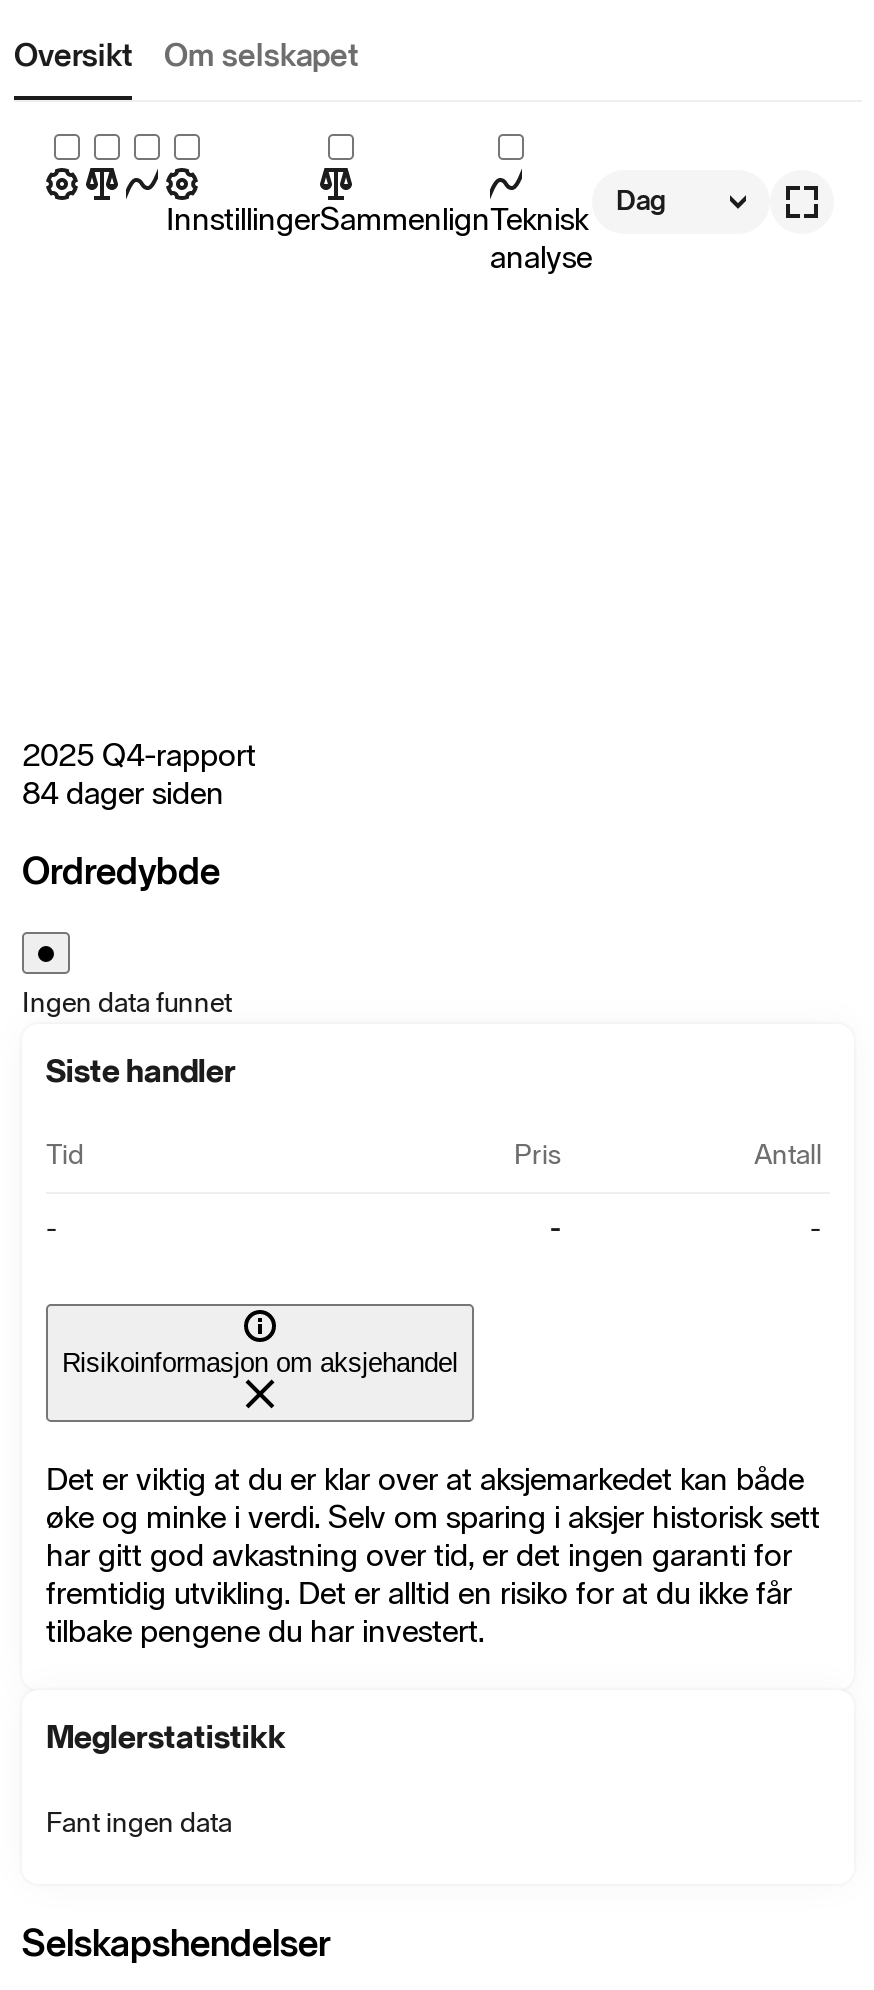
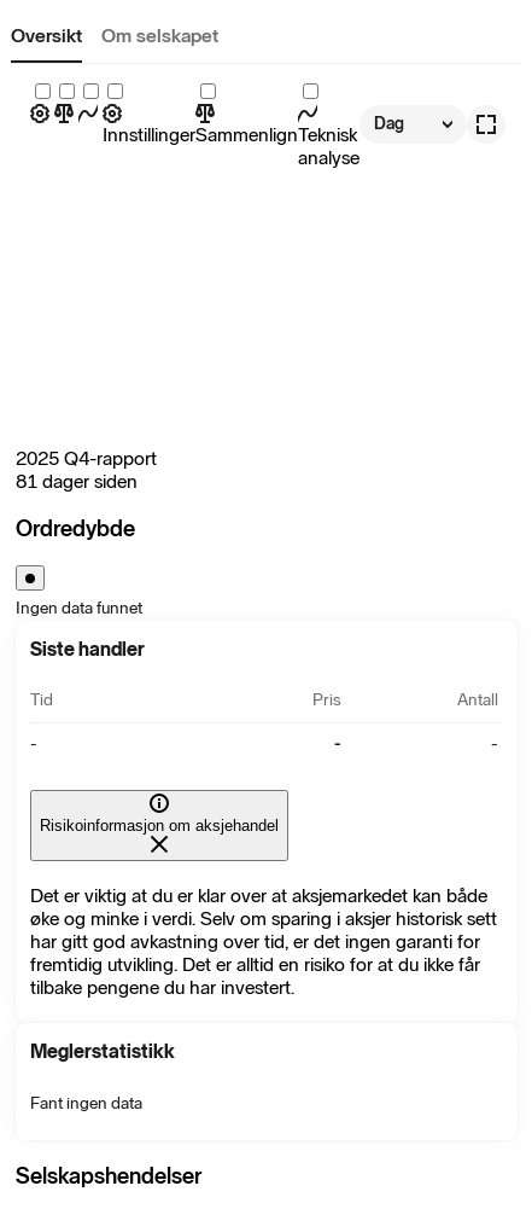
[22,774,224,812] 84 dager siden -> [16,470,138,493] 81 dager siden

